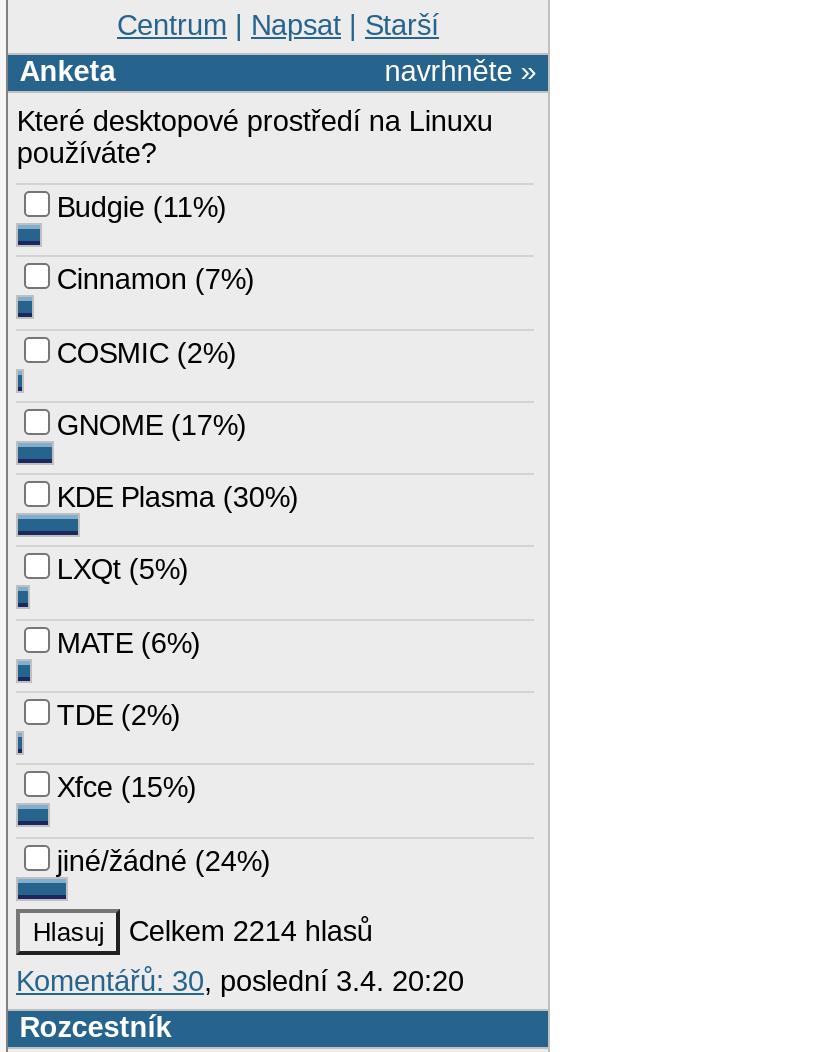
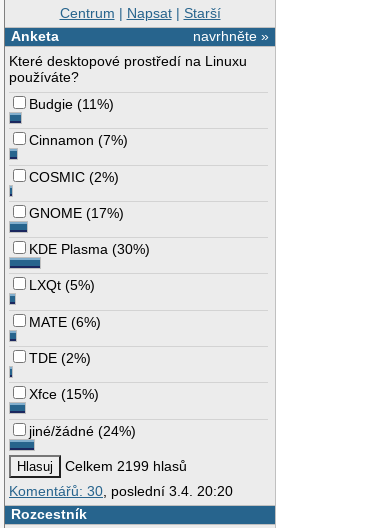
[121,915,373,947] Celkem 2214 hlasů -> [61,458,187,474] Celkem 2199 hlasů

